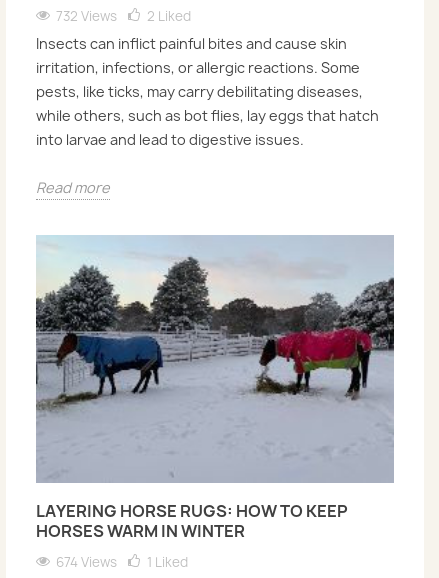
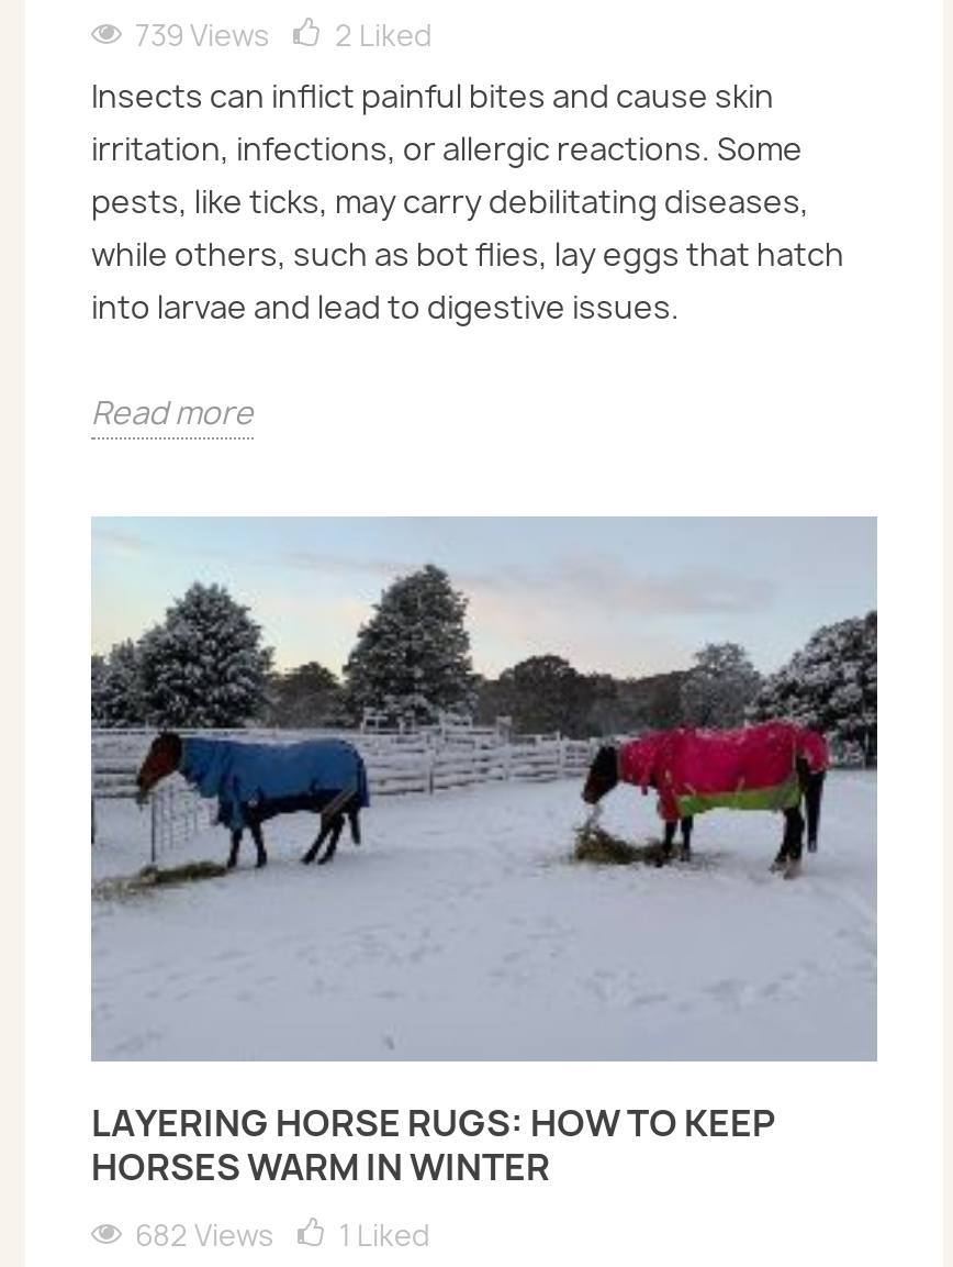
[56,7,191,25] 732 Views 2 Liked -> [135,16,431,55] 739 Views 2 Liked
[56,553,188,571] 674 Views 1 Liked -> [135,1216,429,1255] 682 Views 1 Liked

